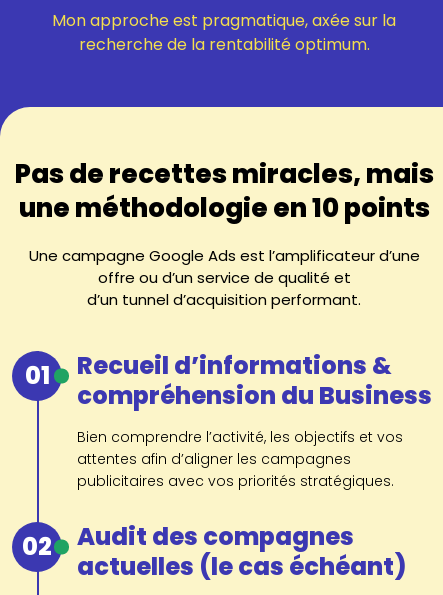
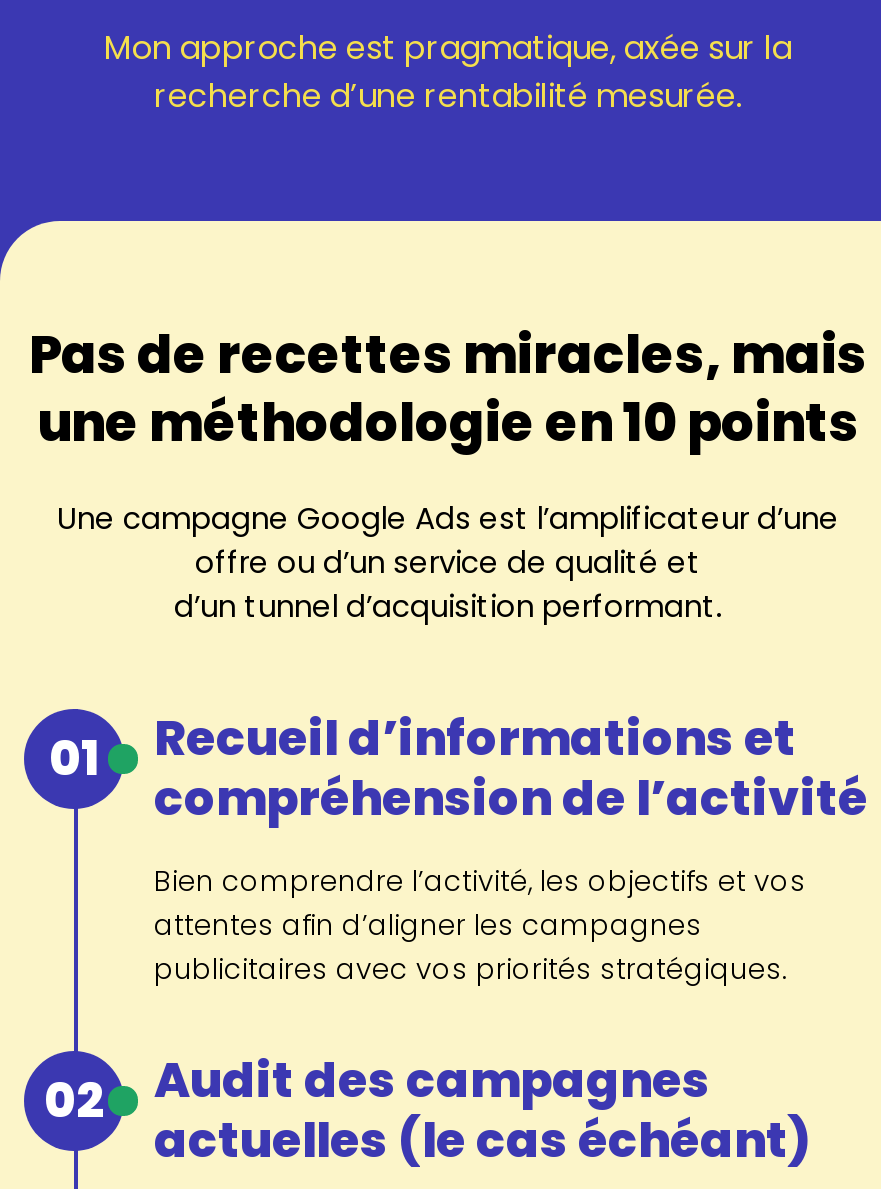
[78,33,369,56] recherche de la rentabilité optimum. -> [154,72,742,118] recherche d’une rentabilité mesurée.
[77,349,392,382] Recueil d’informations & -> [154,704,796,770] Recueil d’informations et
[77,379,432,412] compréhension du Business -> [154,764,868,830] compréhension de l’activité
[77,520,354,553] Audit des compagnes -> [154,1046,710,1112] Audit des campagnes

